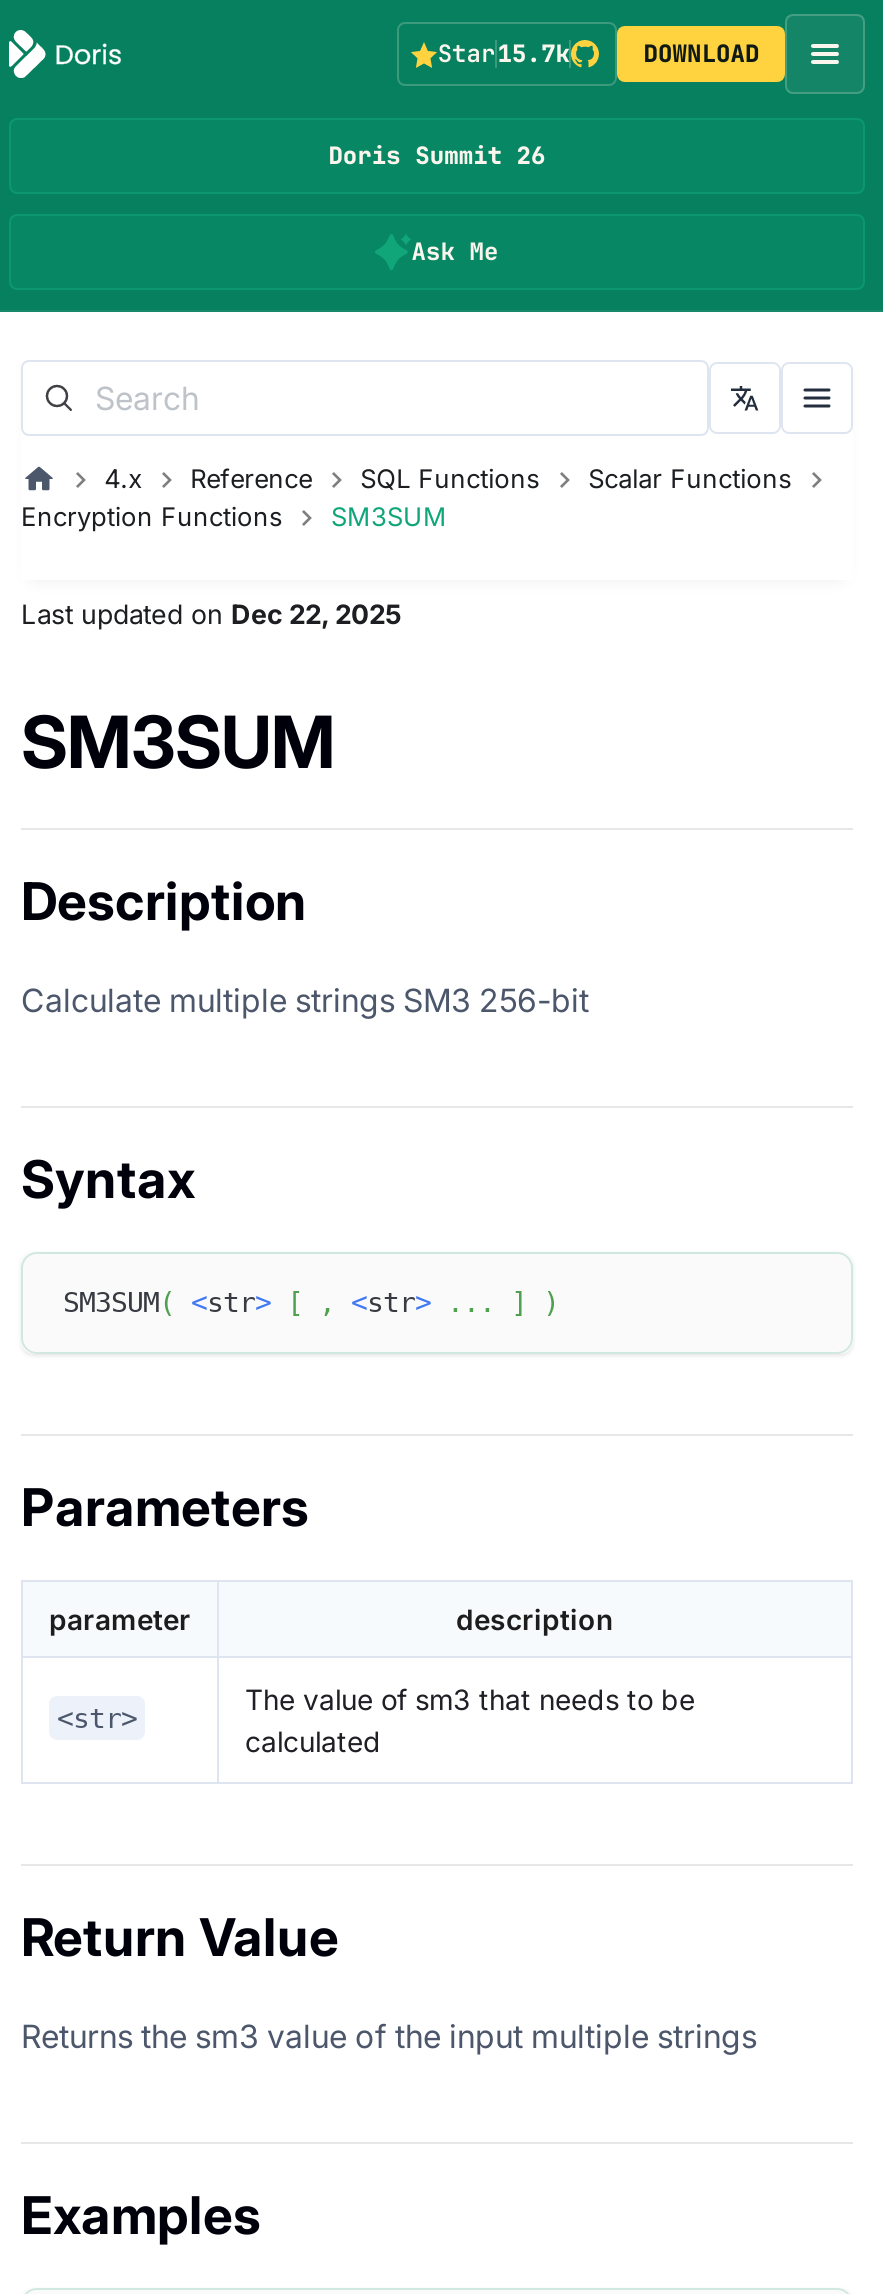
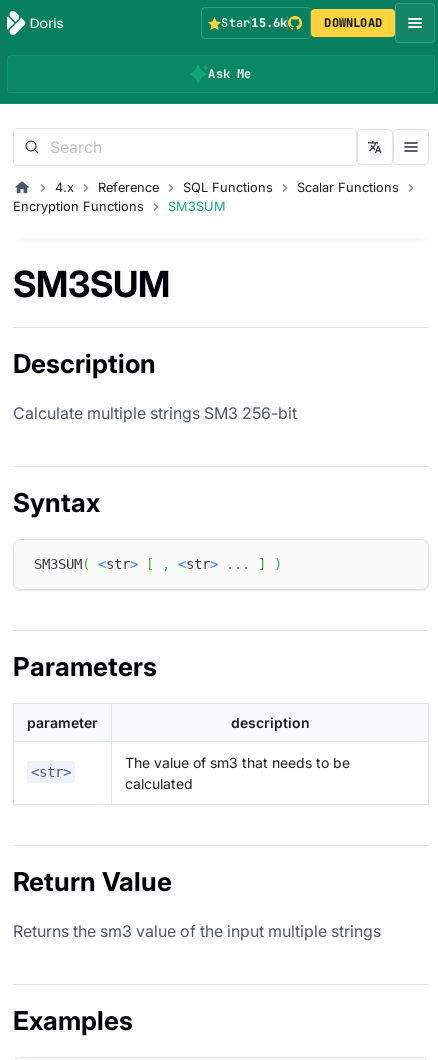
[438,38,570,70] Star15.7k -> [221,15,287,31] Star15.6k
[328,140,546,172] Doris Summit 26 -> none
[21,597,401,629] Last updated on Dec 22, 2025 -> none

